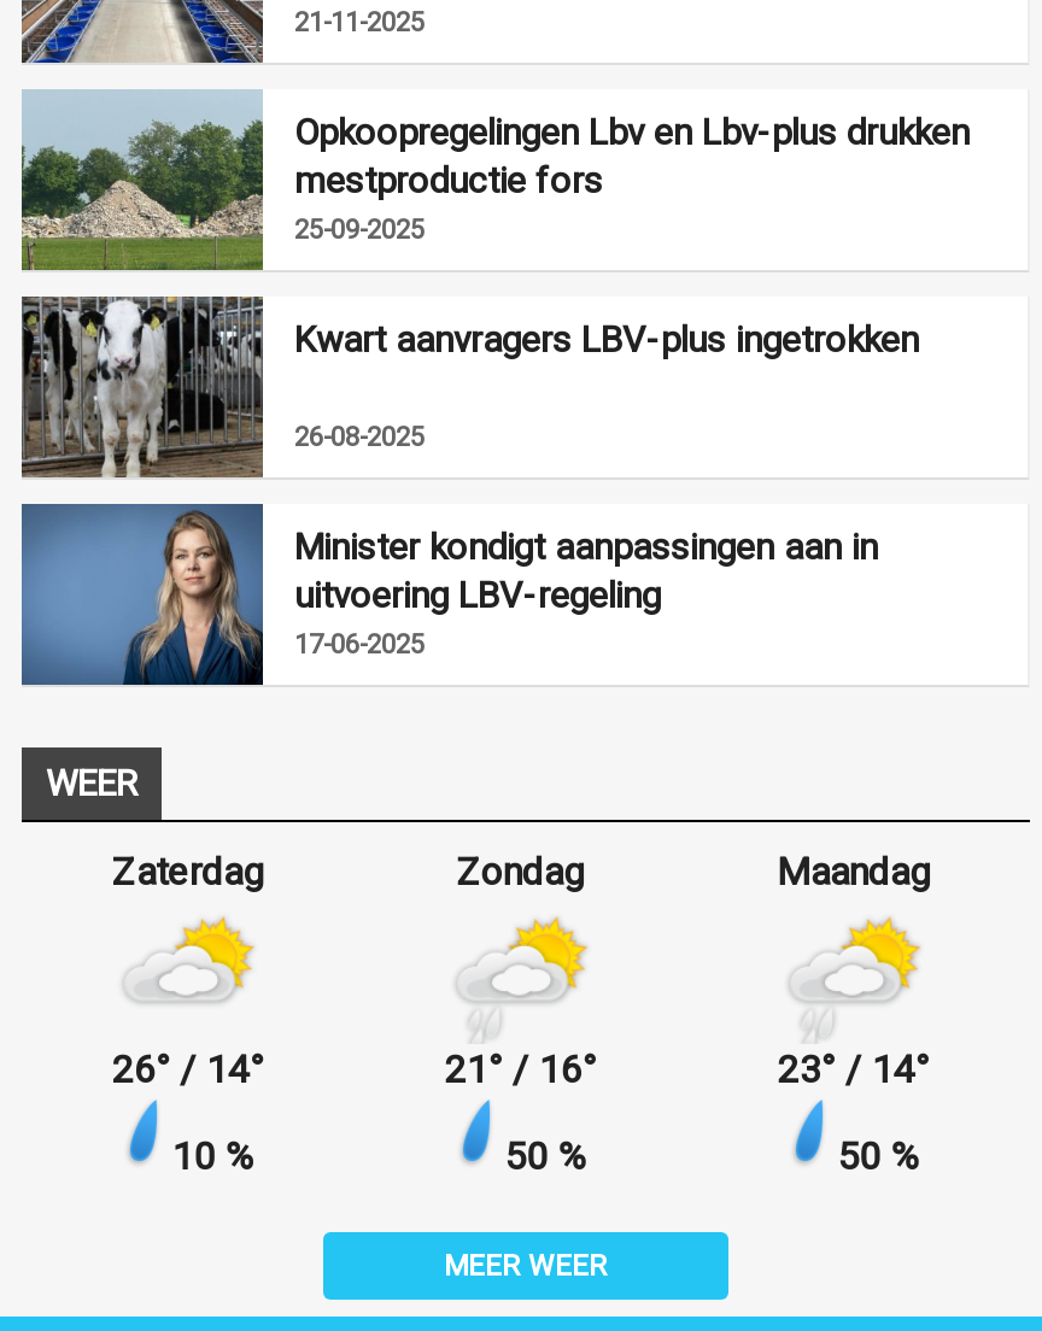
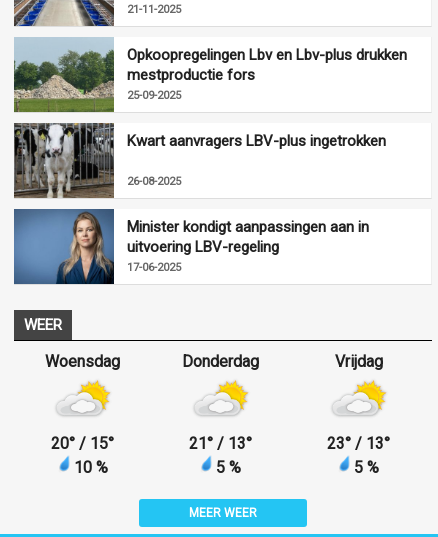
[112,848,264,894] Zaterdag -> [45,352,120,371] Woensdag
[457,848,585,894] Zondag -> [182,352,259,371] Donderdag
[776,848,931,894] Maandag -> [335,352,383,371] Vrijdag
[112,1046,264,1091] 26° / 14° -> [51,434,114,453] 20° / 15°
[445,1046,597,1178] 21 ° / 16° | 50 % -> [189,434,252,477] 21 ° / 13° | 5 %
[777,1046,929,1178] 23° / 14° | 50 % -> [327,434,390,477] 23° / 13° | 5 %

